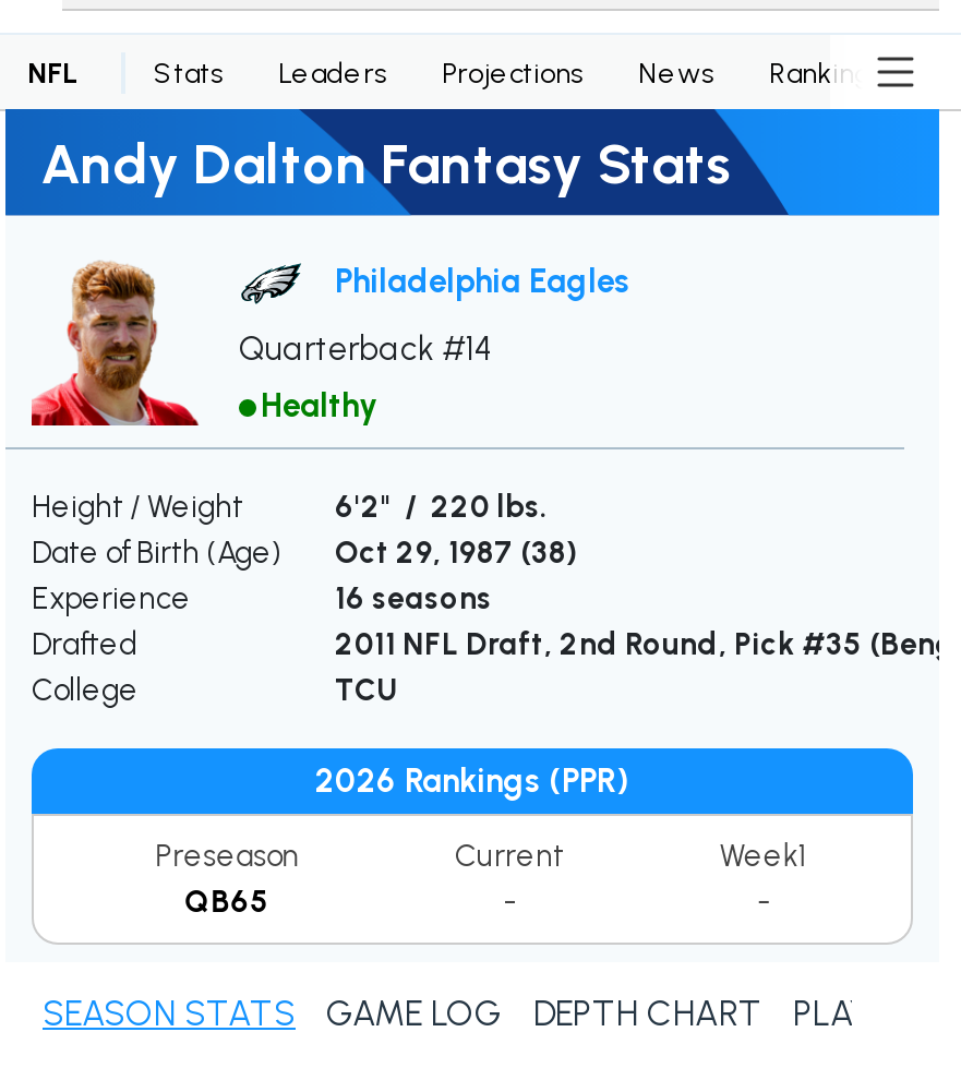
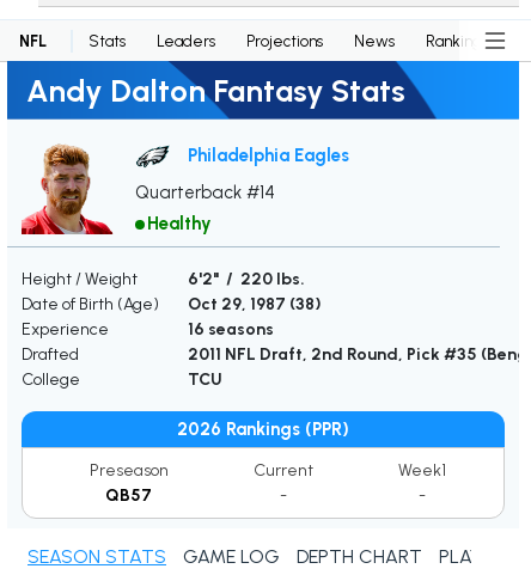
[185,884,270,921] QB65 -> [105,486,152,506] QB57

